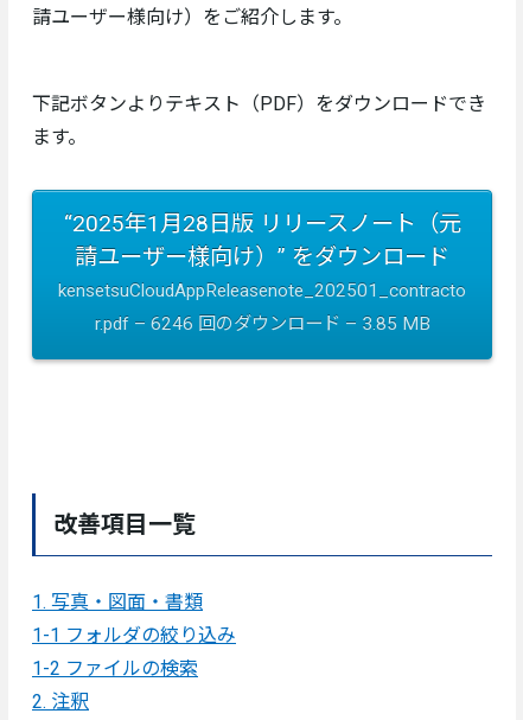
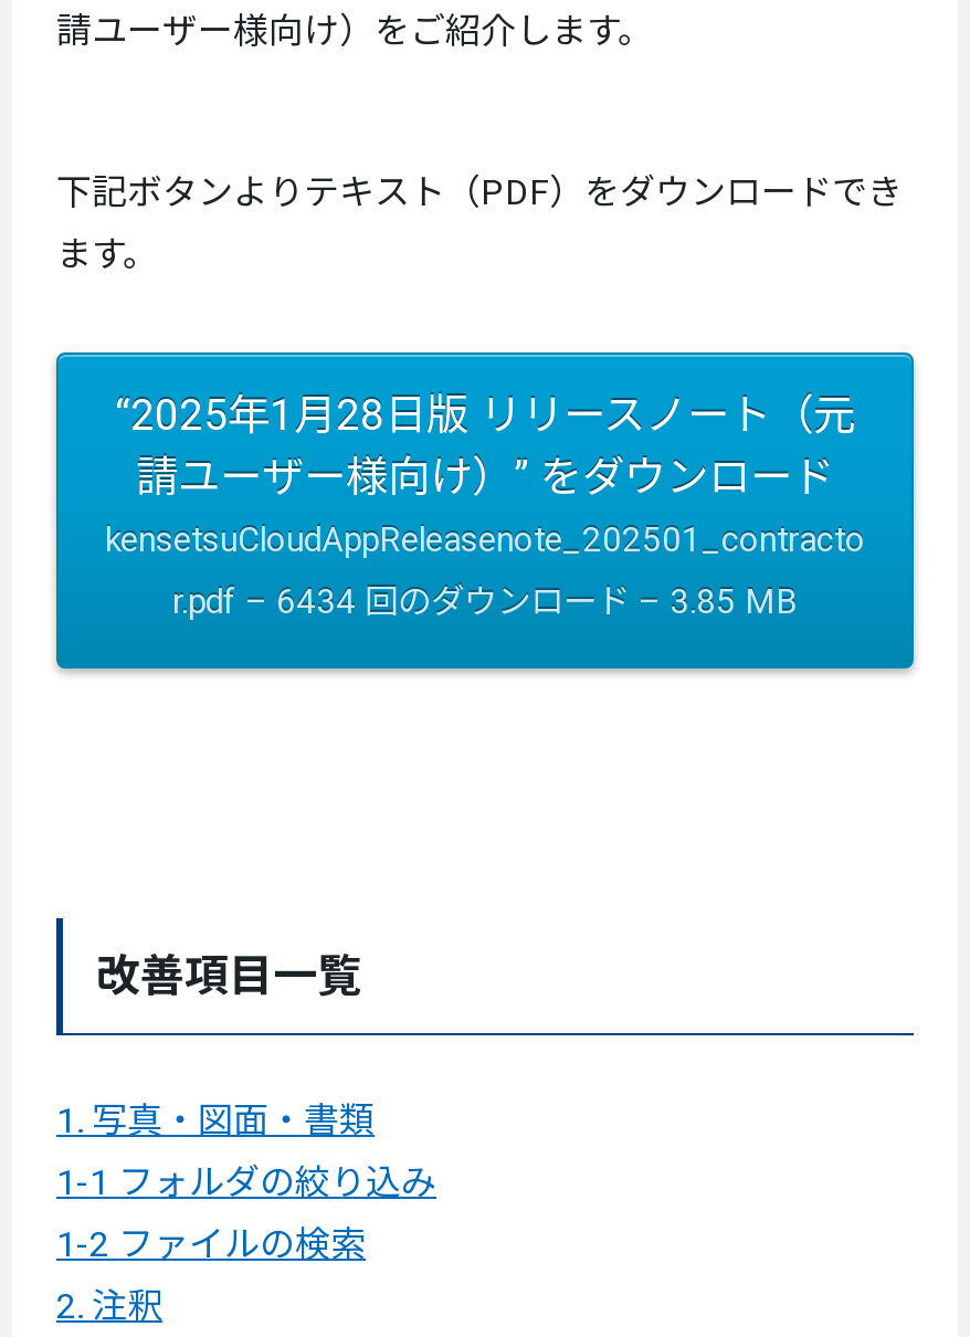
[94,314,430,335] r.pdf – 6246 回のダウンロード – 3.85 MB -> [172,583,798,623] r.pdf – 6434 回のダウンロード – 3.85 MB

